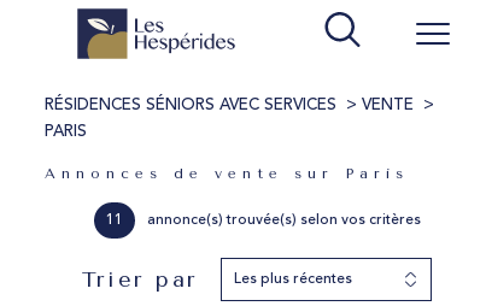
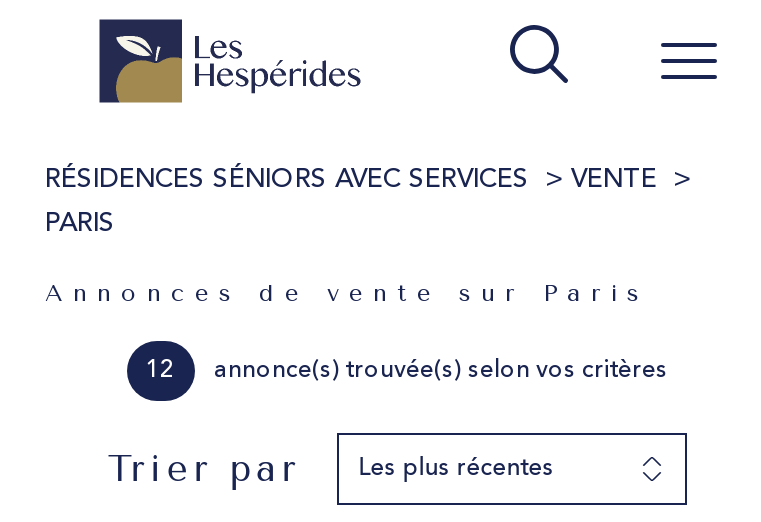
[106,213,420,228] 11 annonce(s) trouvée(s) selon vos critères -> [146,359,668,383] 12 annonce(s) trouvée(s) selon vos critères

